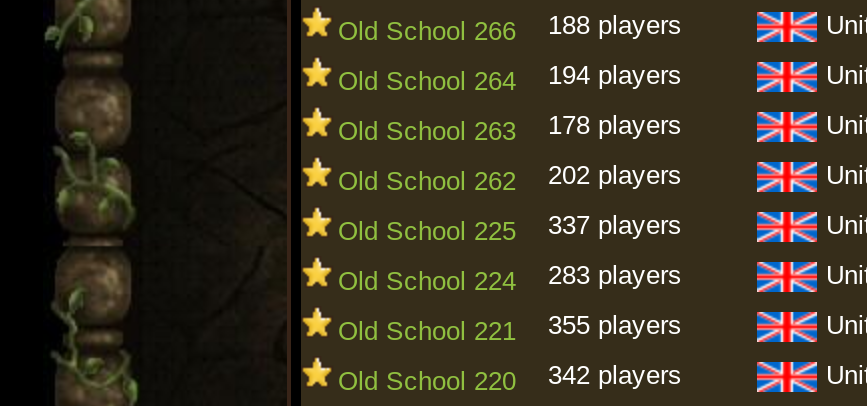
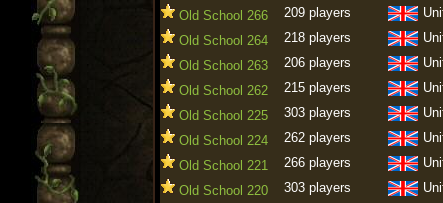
[338,10,682,46] Old School 266 188 players -> [178,5,350,23] Old School 266 209 players
[338,60,682,96] Old School 264 194 players -> [178,30,350,48] Old School 264 218 players
[338,110,682,146] Old School 263 178 players -> [178,55,350,73] Old School 263 206 players
[338,160,682,196] Old School 262 202 players -> [178,80,350,98] Old School 262 215 players
[338,210,682,246] Old School 225 337 players -> [178,105,350,123] Old School 225 303 players
[338,260,682,296] Old School 224 283 players -> [178,130,350,148] Old School 224 262 players
[338,310,682,346] Old School 221 355 players -> [178,155,350,173] Old School 221 266 players
[338,360,682,396] Old School 220 342 players -> [178,180,350,198] Old School 220 303 players

